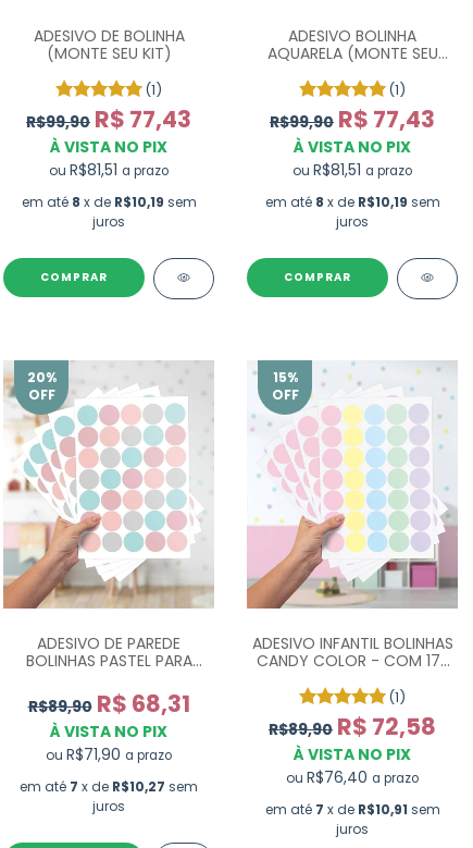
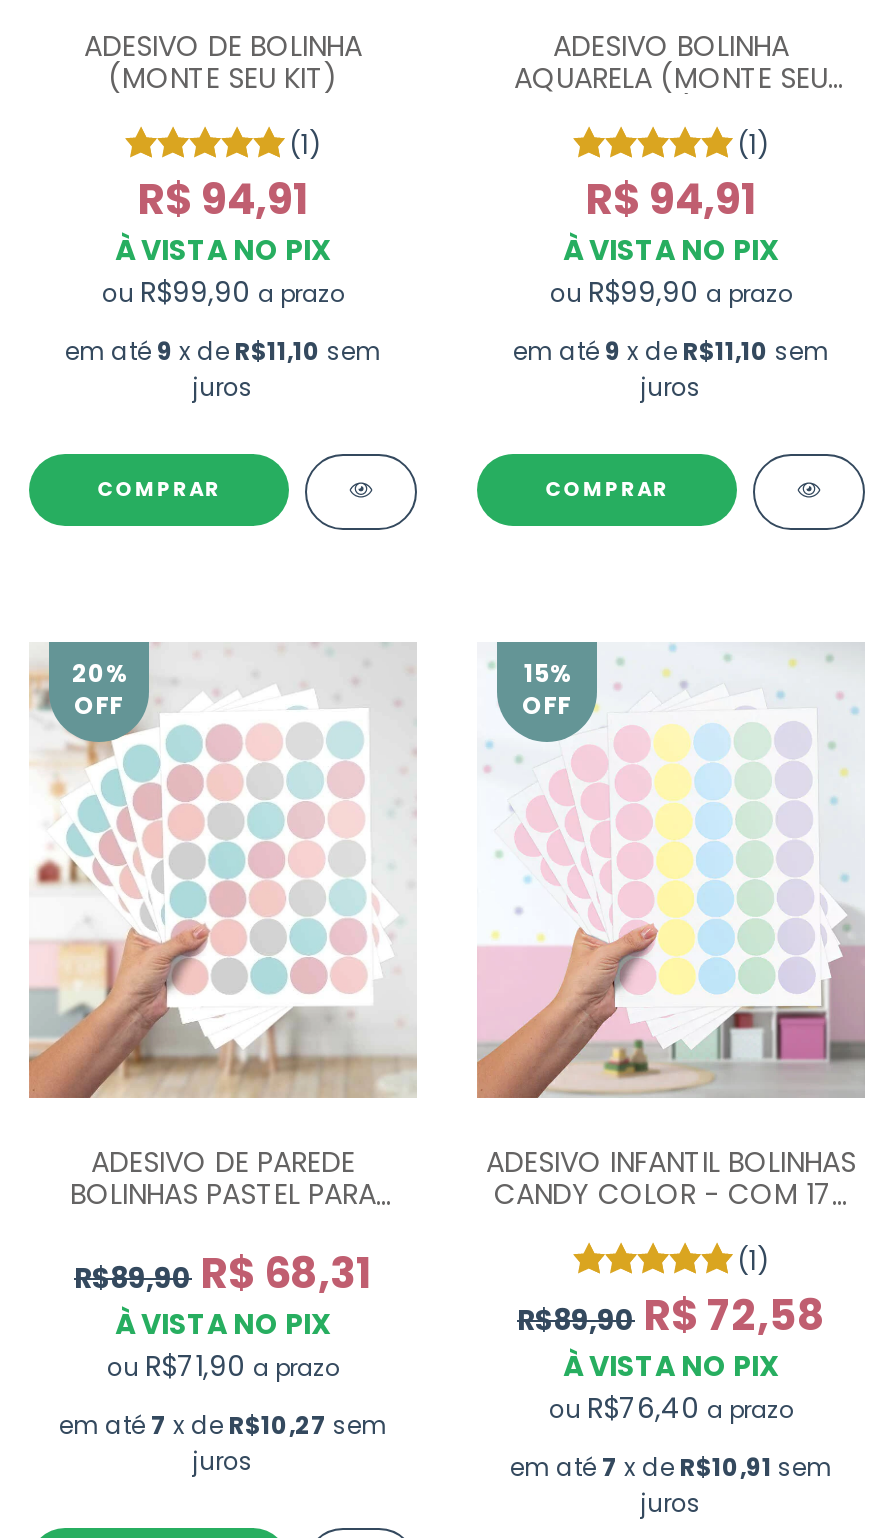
[26,104,191,135] R$99,90 R$ 77,43 -> [137,170,309,228] R$ 94,91
[270,104,435,135] R$99,90 R$ 77,43 -> [585,170,757,228] R$ 94,91
[49,159,169,181] ou R$81,51 a prazo -> [102,272,344,312] ou R$99,90 a prazo
[292,159,412,181] ou R$81,51 a prazo -> [550,272,792,312] ou R$99,90 a prazo
[21,193,196,211] em até 8 x de R$10,19 sem -> [65,334,381,368] em até 9 x de R$11,10 sem
[265,193,440,211] em até 8 x de R$10,19 sem -> [513,334,829,368] em até 9 x de R$11,10 sem

